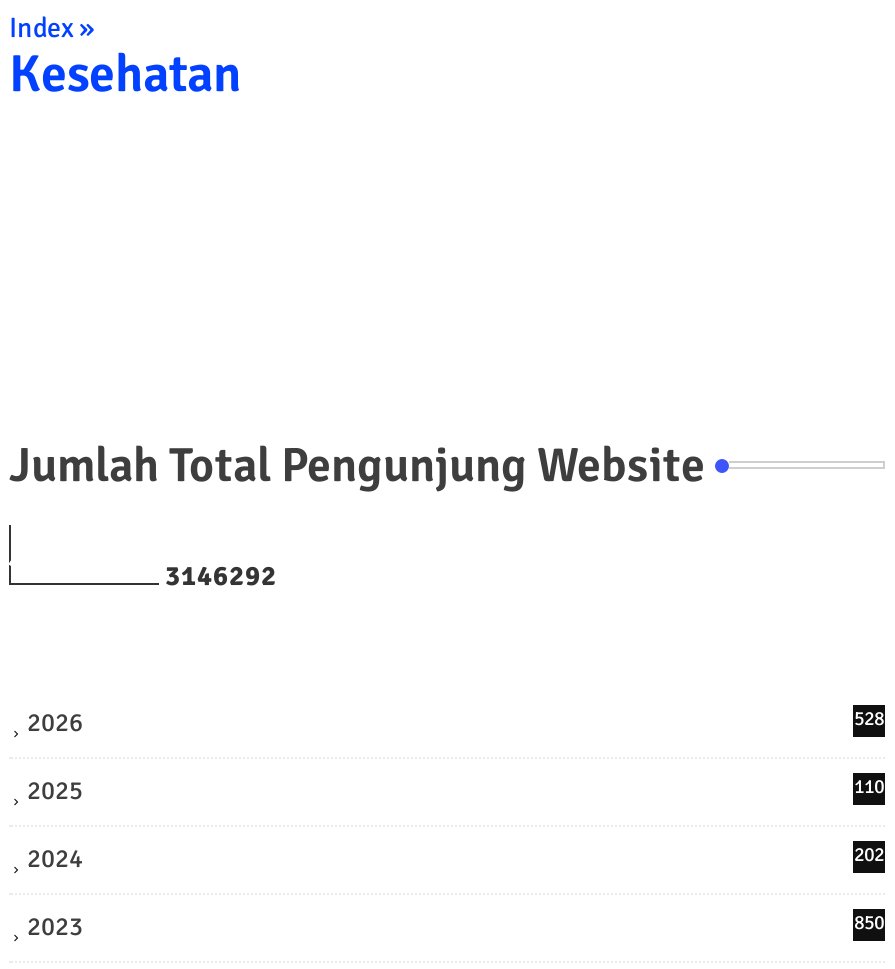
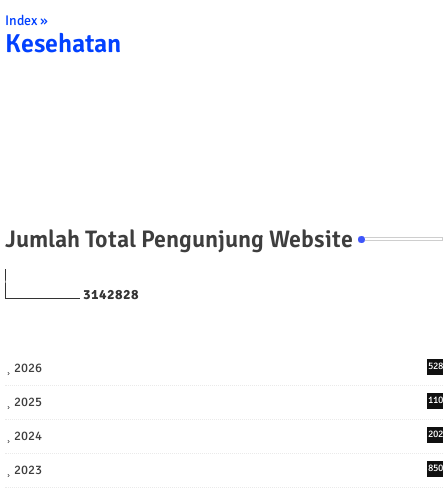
[165,558,277,592] 3146292 -> [83,286,139,303] 3142828

